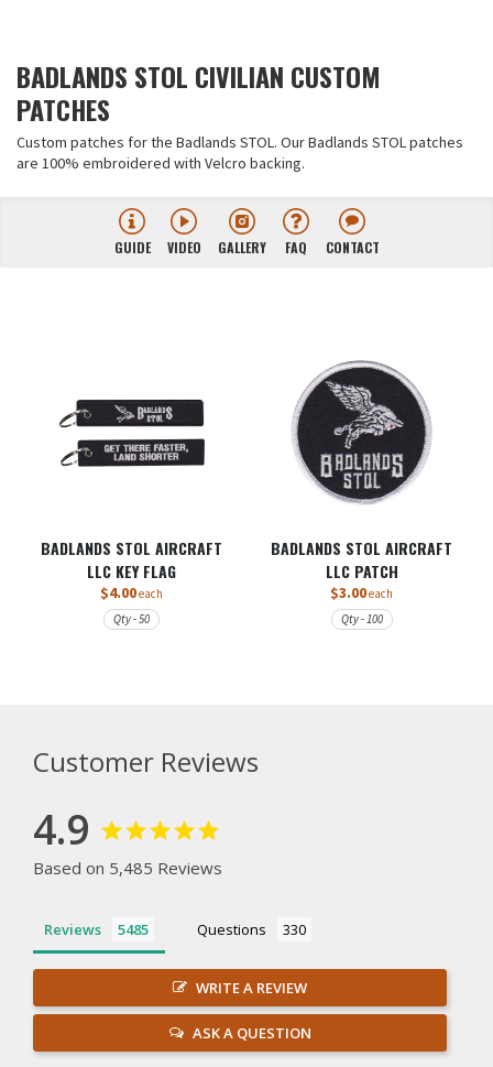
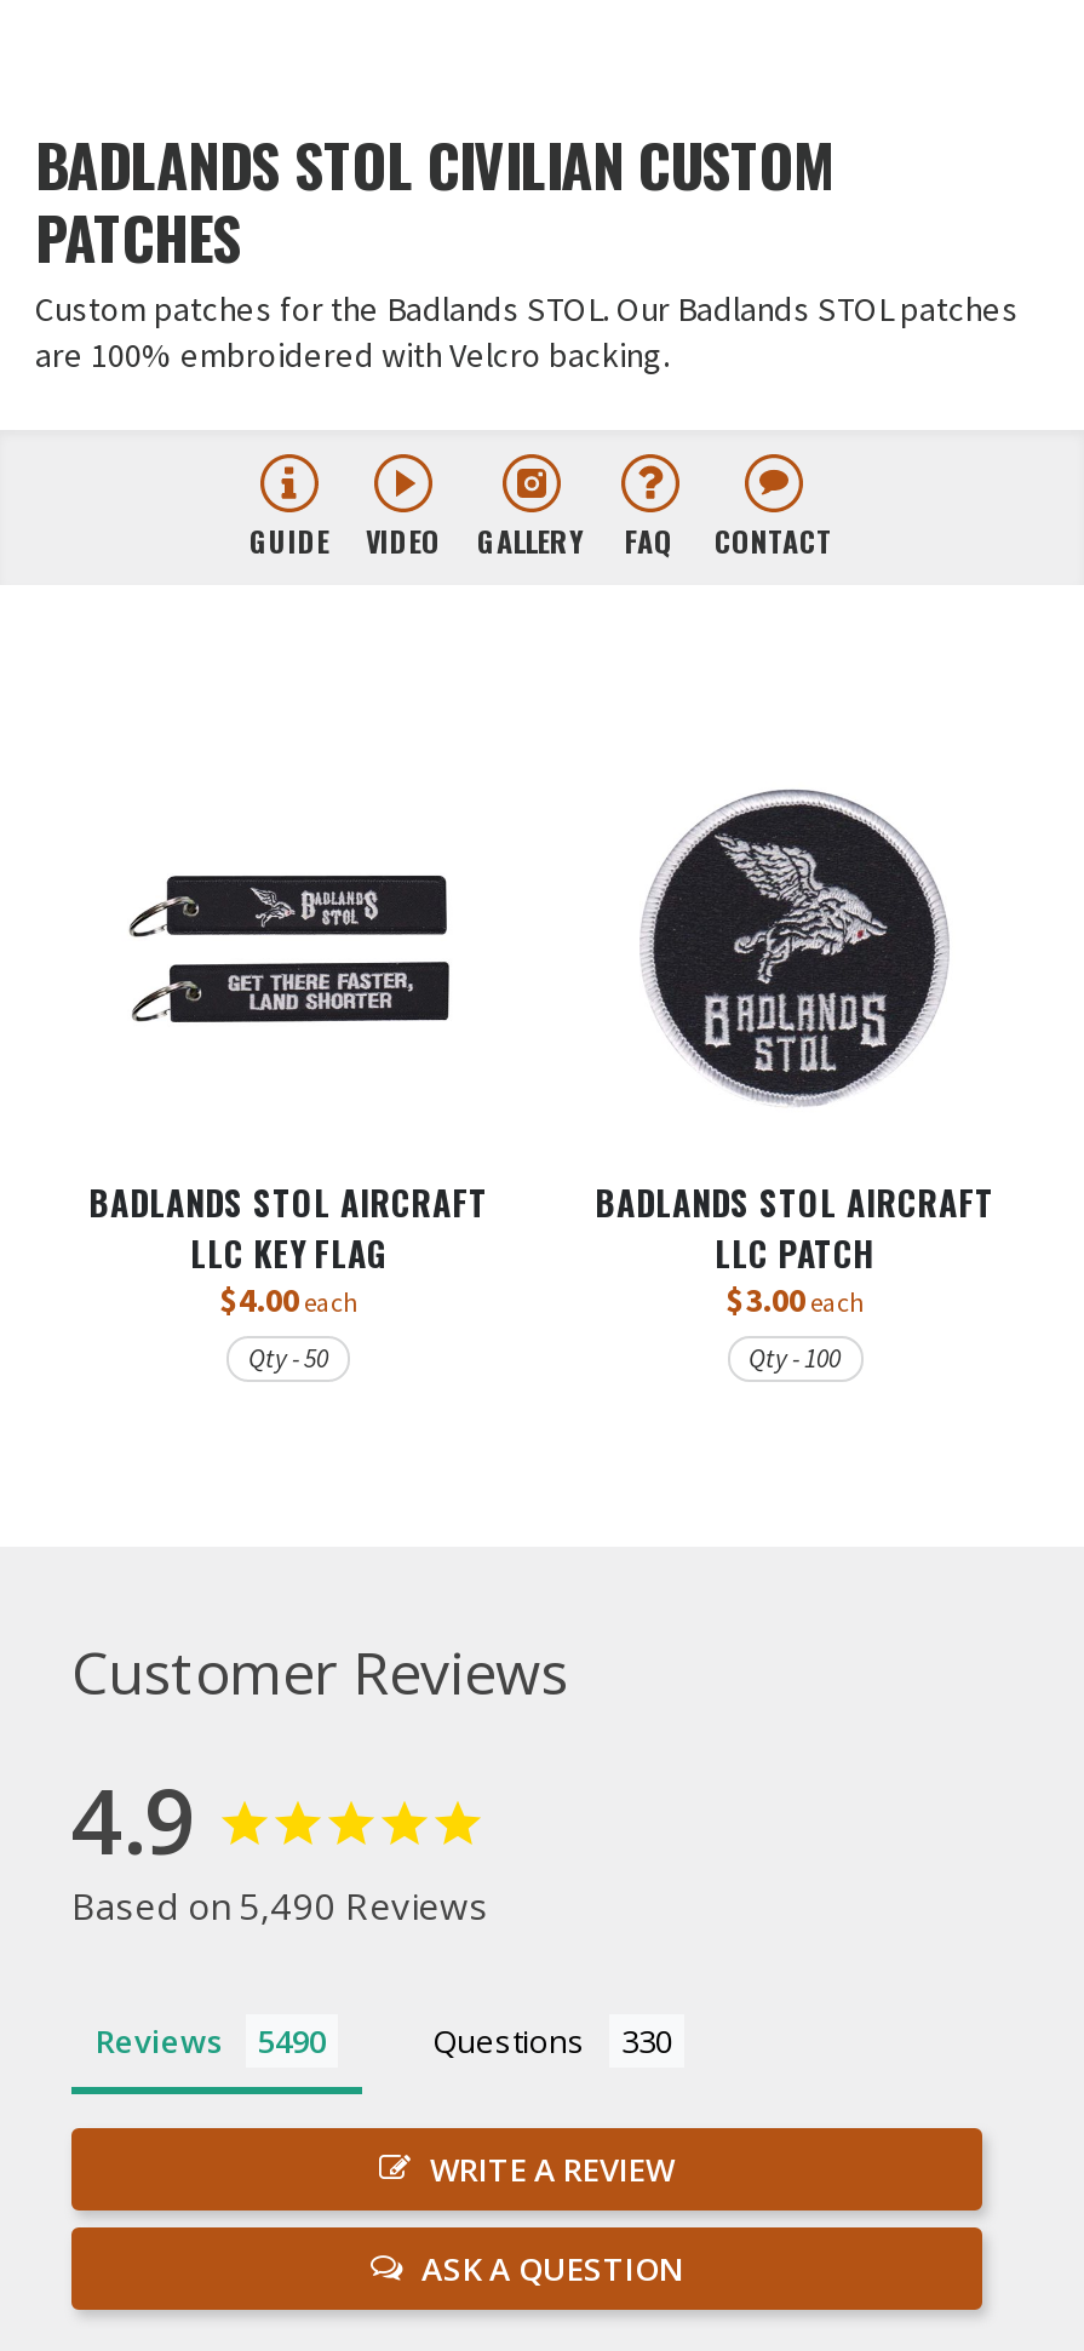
[33,857,222,879] Based on 5,485 Reviews -> [71,1881,488,1929] Based on 5,490 Reviews

